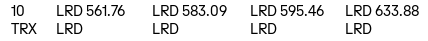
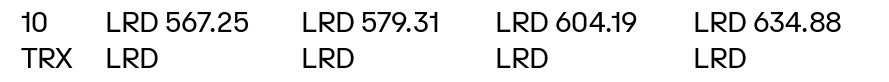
[56,2,125,20] LRD 561.76 -> [105,5,249,41] LRD 567.25
[152,2,227,20] LRD 583.09 -> [301,5,439,41] LRD 579.31
[250,2,324,20] LRD 595.46 -> [495,5,637,41] LRD 604.19
[345,2,419,20] LRD 633.88 -> [693,5,841,41] LRD 634.88

